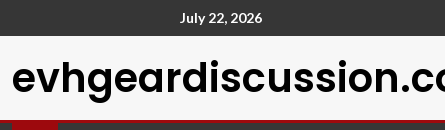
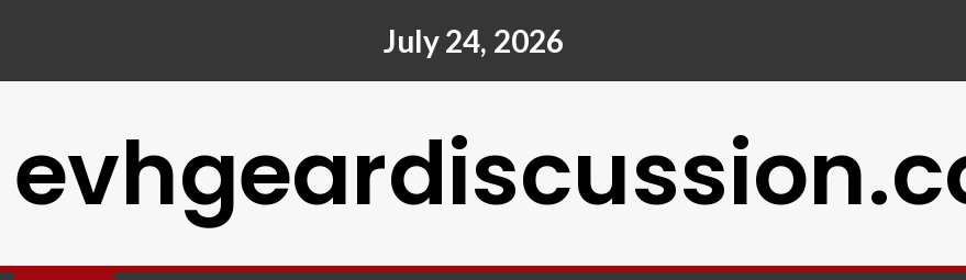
[180,9,262,26] July 22, 2026 -> [384,22,564,59] July 24, 2026

